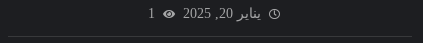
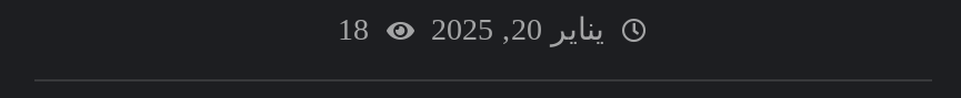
[148,6,155,21] 1 -> [338,13,369,46] 18

